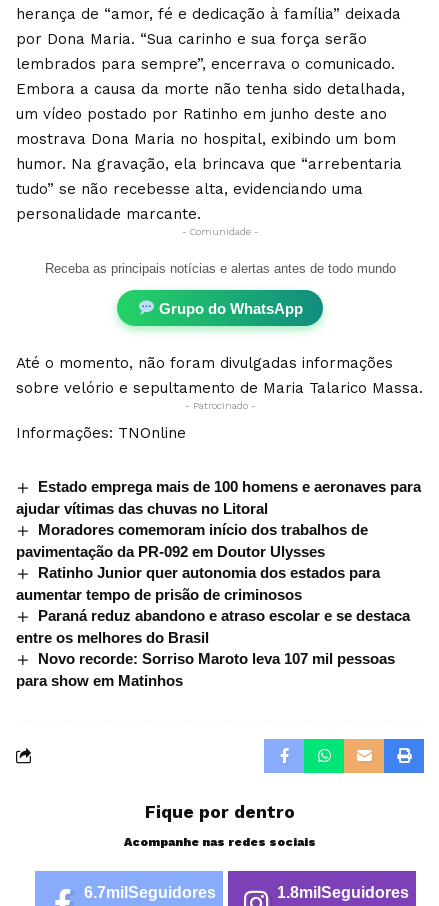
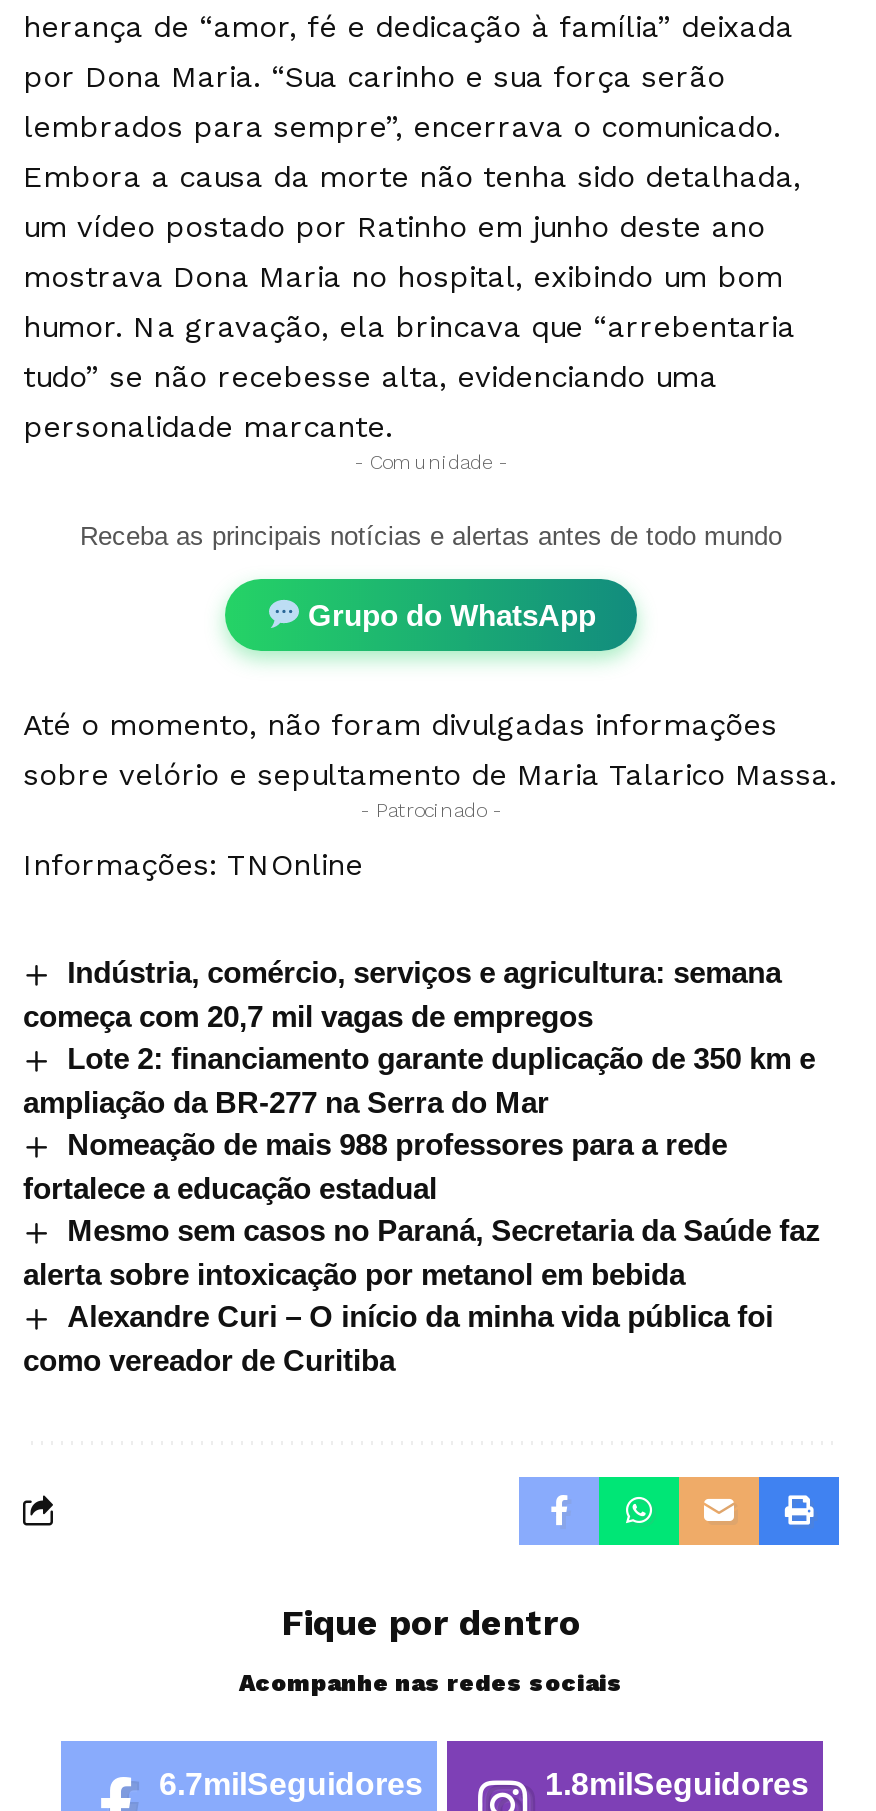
[16,478,421,689] Estado emprega mais de 100 homens e aeronaves para | ajudar vítimas das chuvas no Litoral | Moradores comemoram início dos trabalhos de | pavimentação da PR-092 em Doutor Ulysses | Ratinho Junior quer autonomia dos estados para | aumentar tempo de prisão de criminosos | Paraná reduz abandono e atraso escolar e se destaca | entre os melhores do Brasil | Novo recorde: Sorriso Maroto leva 107 mil pessoas | para show em Matinhos -> [23,954,821,1377] Indústria, comércio, serviços e agricultura: semana | começa com 20,7 mil vagas de empregos | Lote 2: financiamento garante duplicação de 350 km e | ampliação da BR-277 na Serra do Mar | Nomeação de mais 988 professores para a rede | fortalece a educação estadual | Mesmo sem casos no Paraná, Secretaria da Saúde faz | alerta sobre intoxicação por metanol em bebida | Alexandre Curi – O início da minha vida pública foi | como vereador de Curitiba

